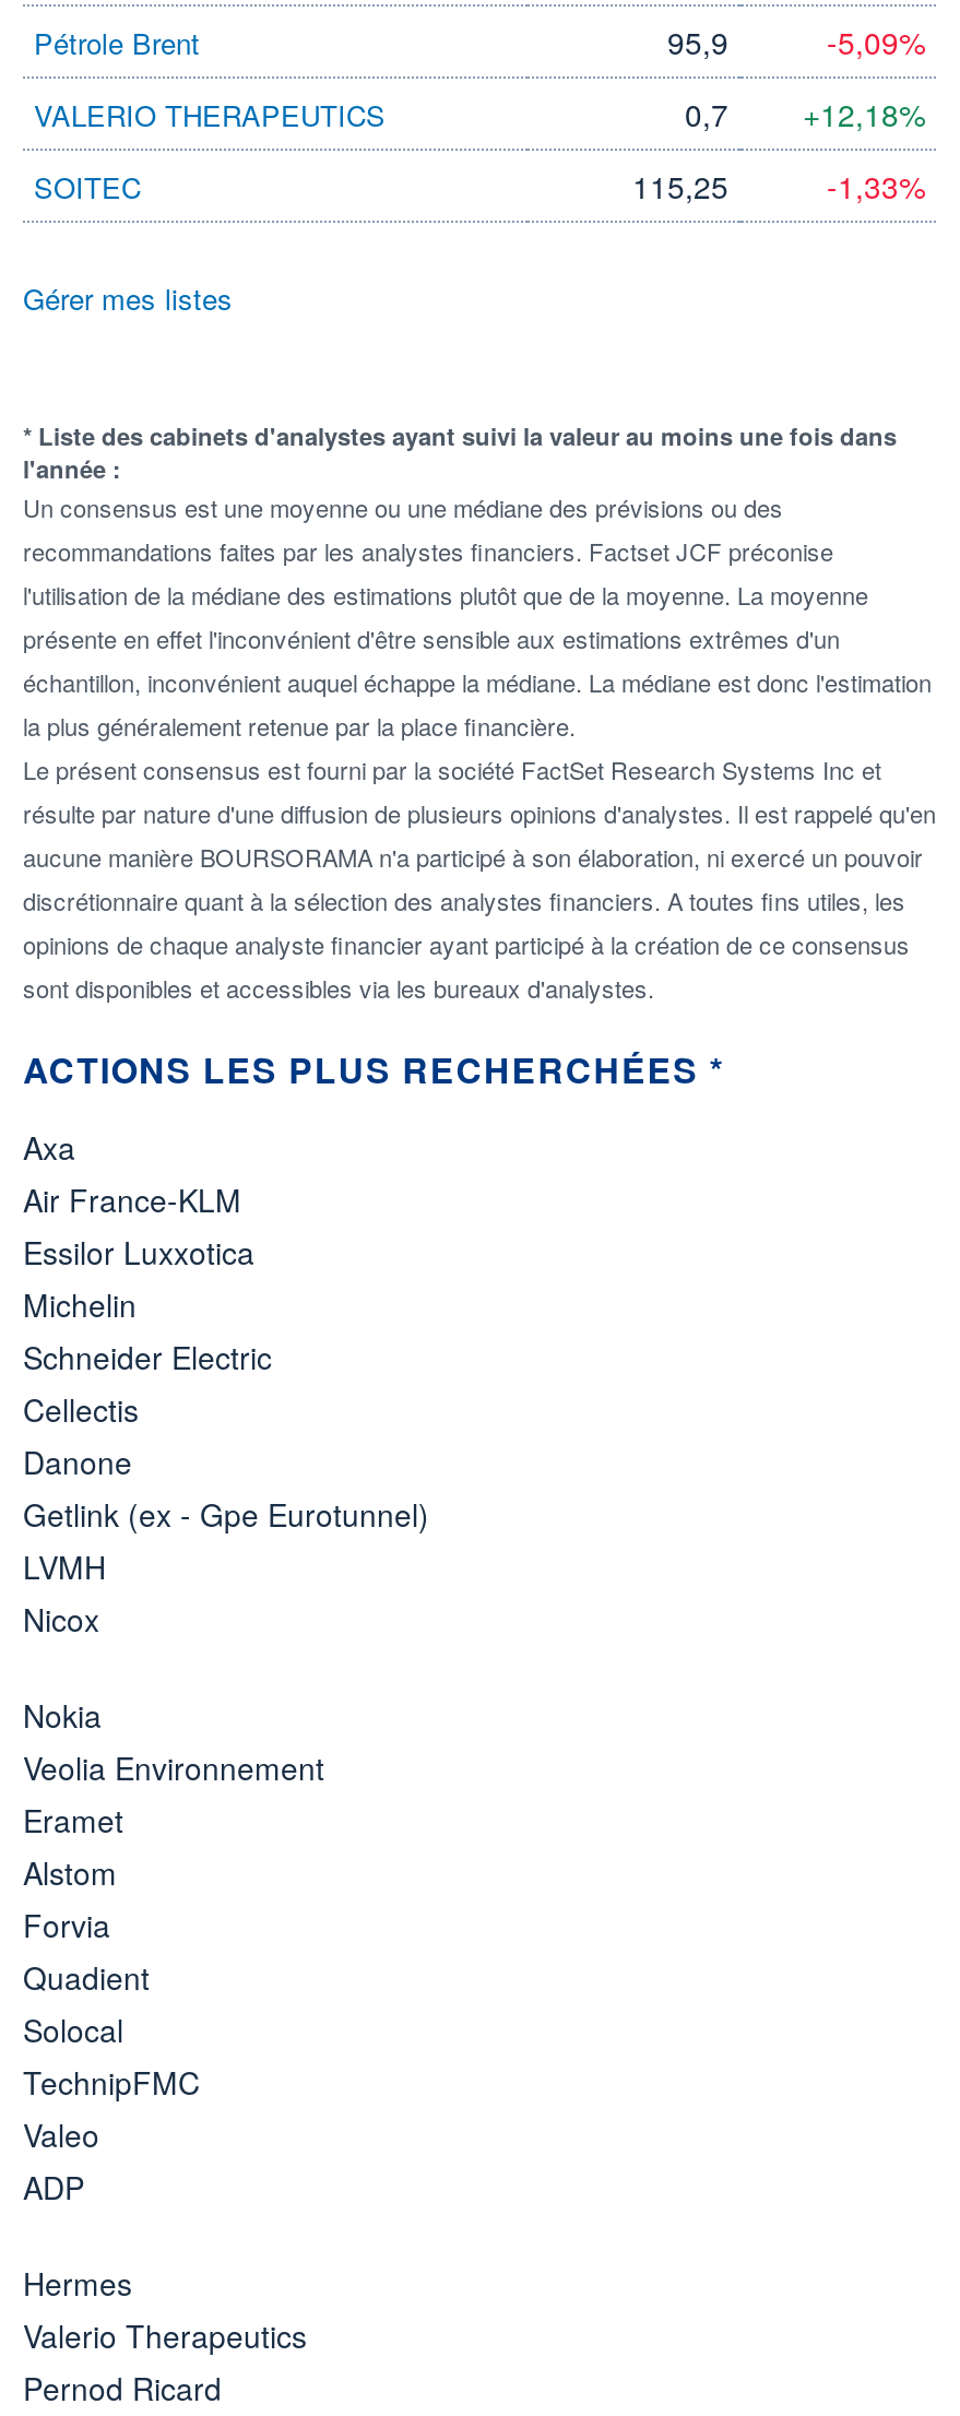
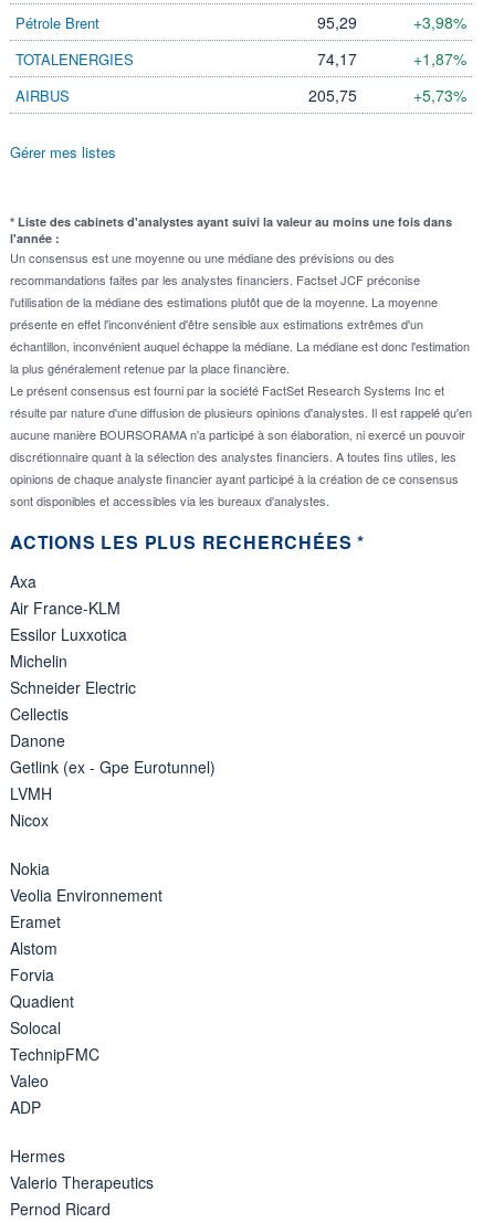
[667,20,925,63] 95,9 | -5,09% -> [317,11,466,33] 95,29 | +3,98%
[34,92,925,135] VALERIO THERAPEUTICS | 0,7 | +12,18% -> [15,48,466,70] TOTALENERGIES | 74,17 | +1,87%
[34,164,925,208] SOITEC | 115,25 | -1,33% -> [15,84,466,106] AIRBUS | 205,75 | +5,73%

